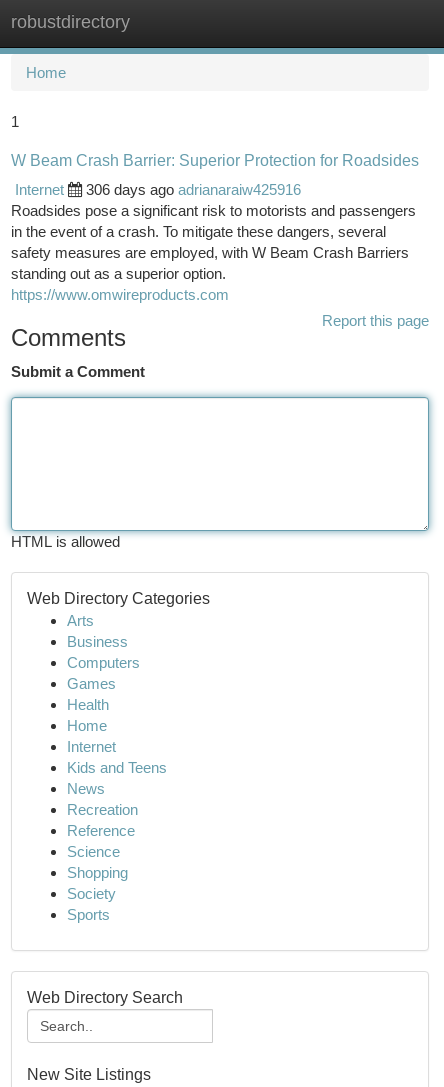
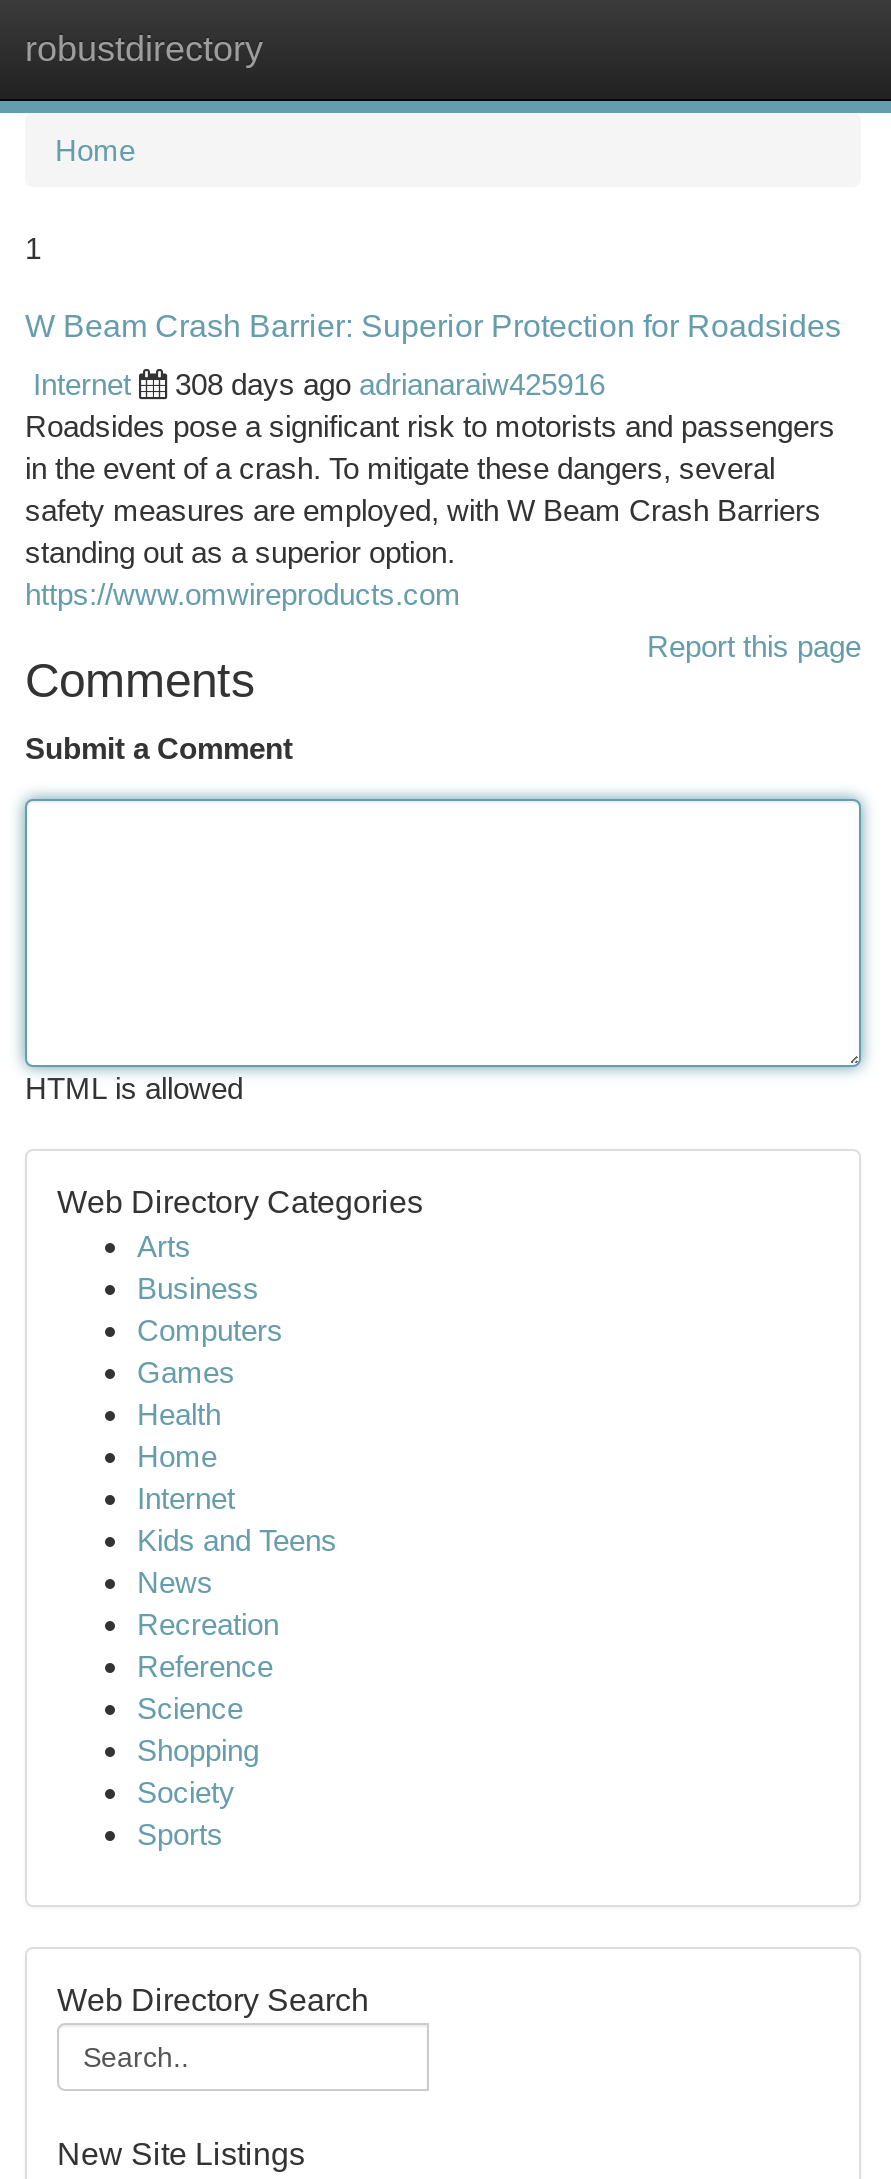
[86,181,301,198] 306 days ago adrianaraiw425916 -> [175,367,605,401] 308 days ago adrianaraiw425916

